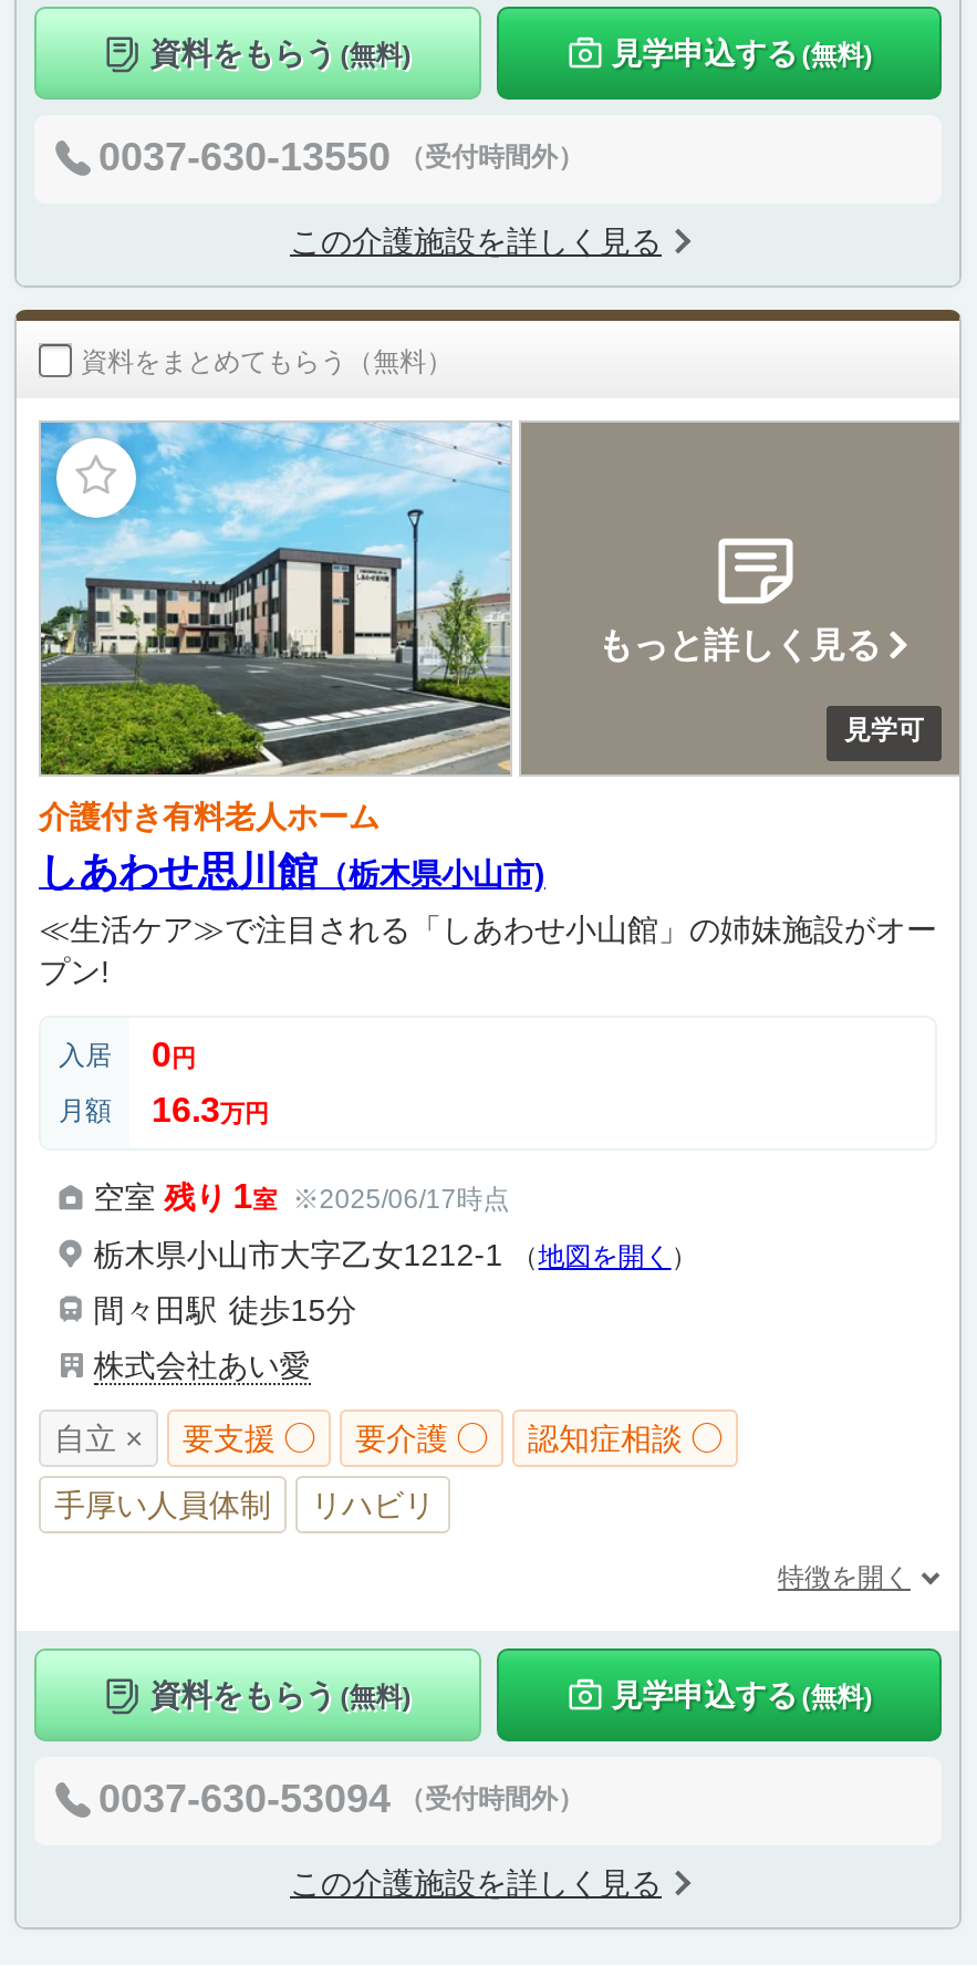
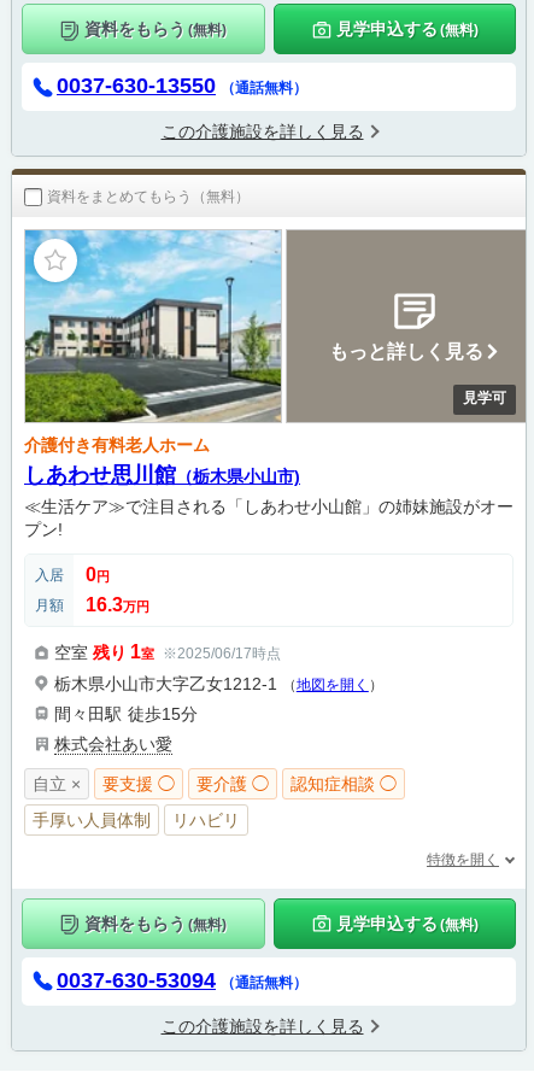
[98,134,584,178] 0037-630-13550 （受付時間外） -> [57,74,307,98] 0037-630-13550 （通話無料）
[98,1775,584,1820] 0037-630-53094 （受付時間外） -> [57,968,307,992] 0037-630-53094 （通話無料）

